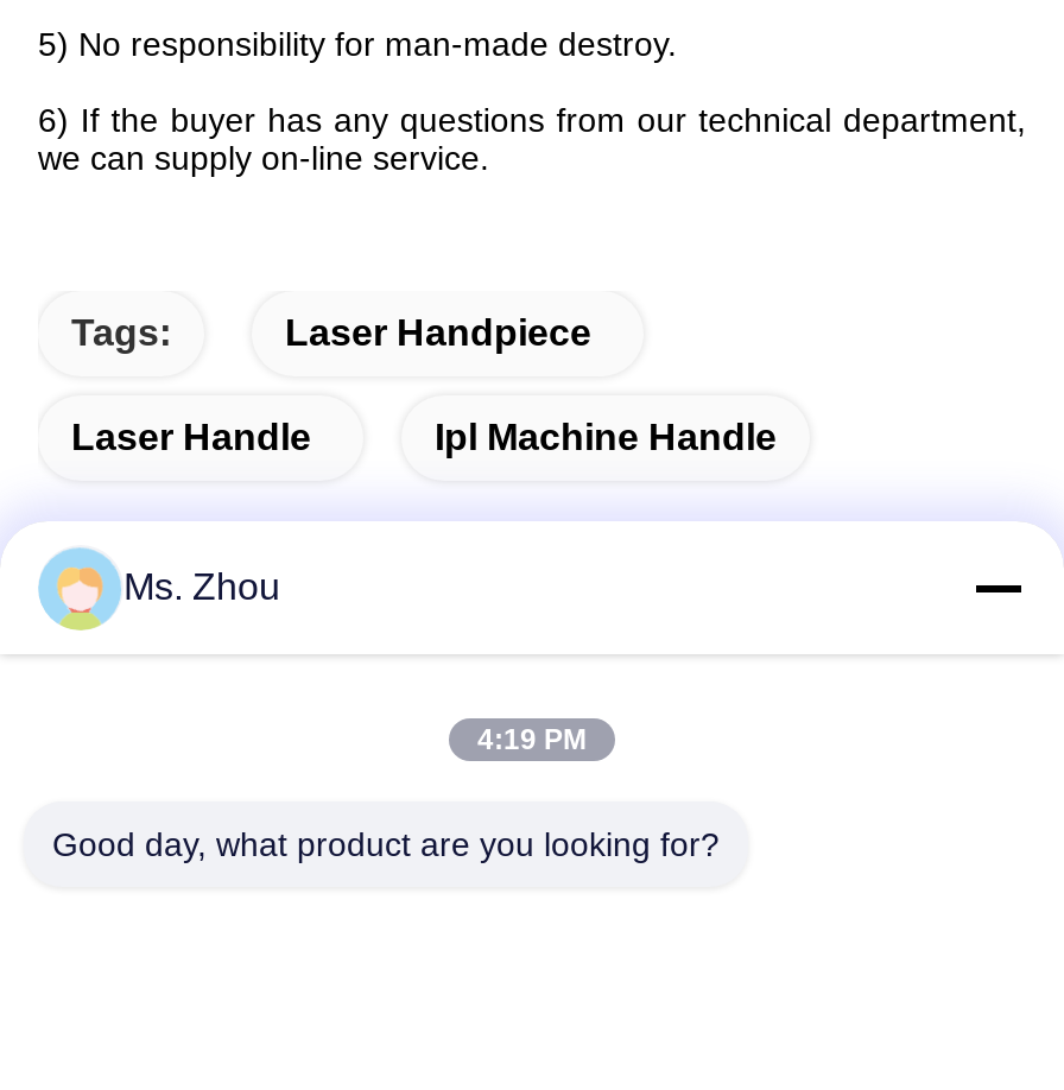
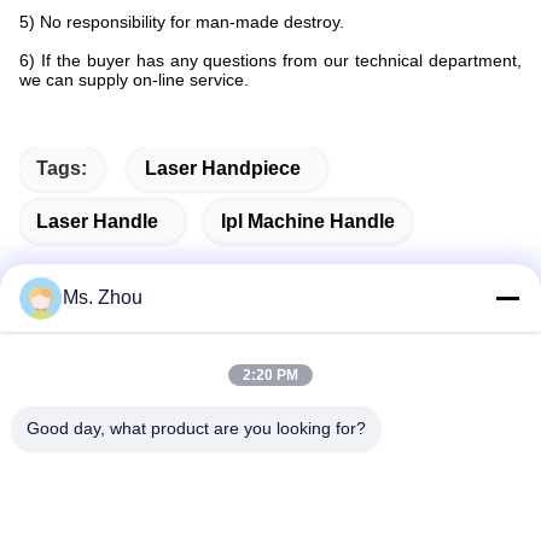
[477,723,587,756] 4:19 PM -> [243,367,298,384] 2:20 PM

